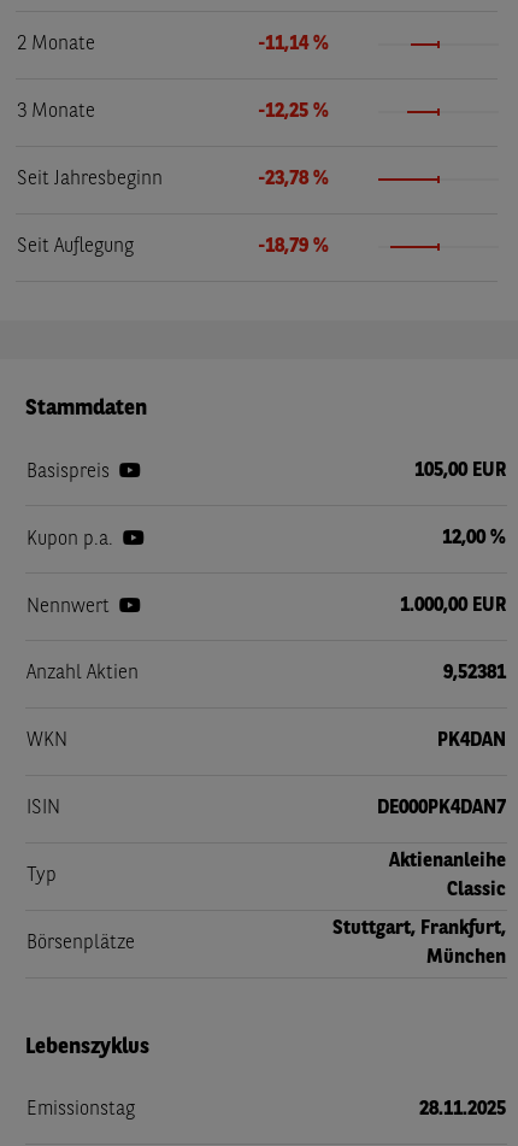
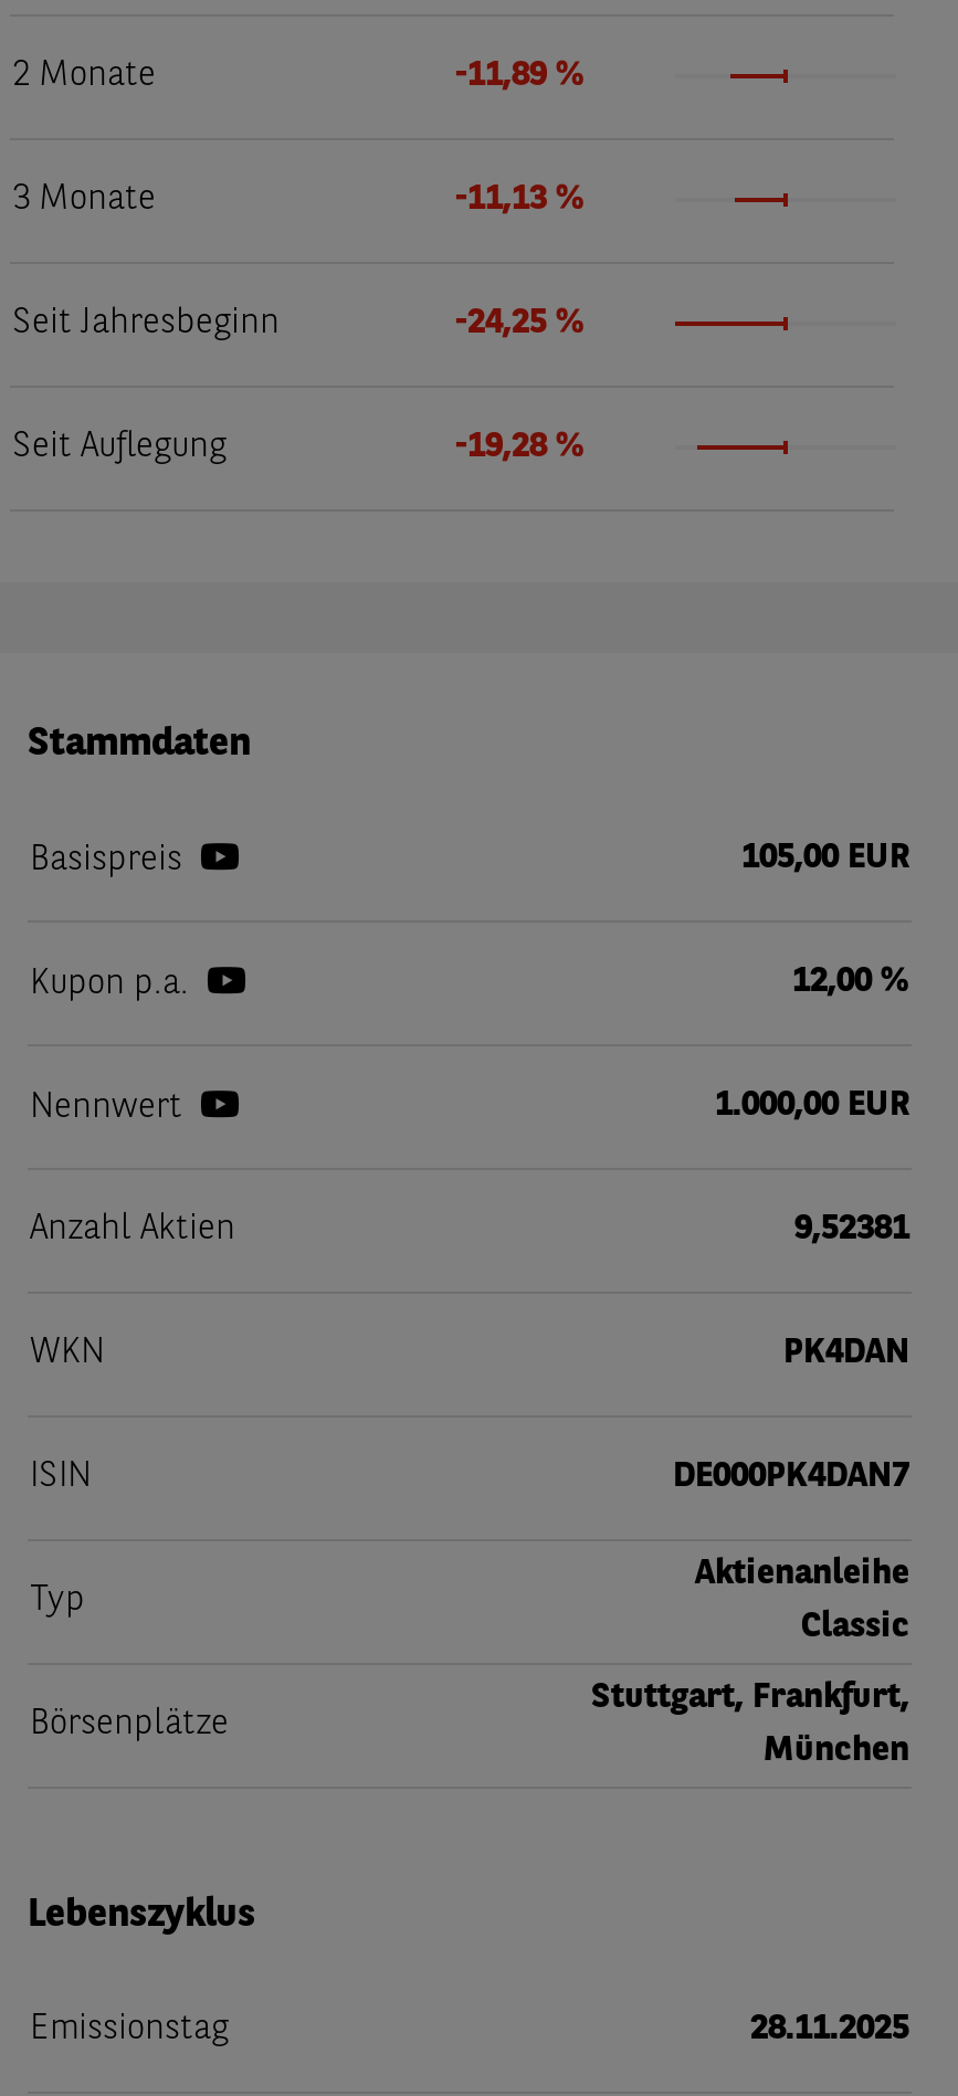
[258,34,329,54] -11,14 % -> [454,58,585,93] -11,89 %
[258,102,329,121] -12,25 % -> [454,181,585,217] -11,13 %
[258,169,329,189] -23,78 % -> [454,305,585,341] -24,25 %
[258,237,329,256] -18,79 % -> [454,429,585,464] -19,28 %

